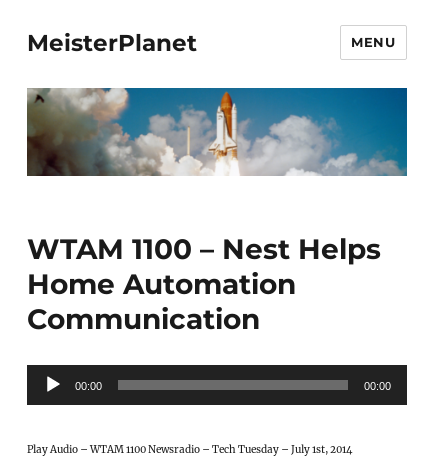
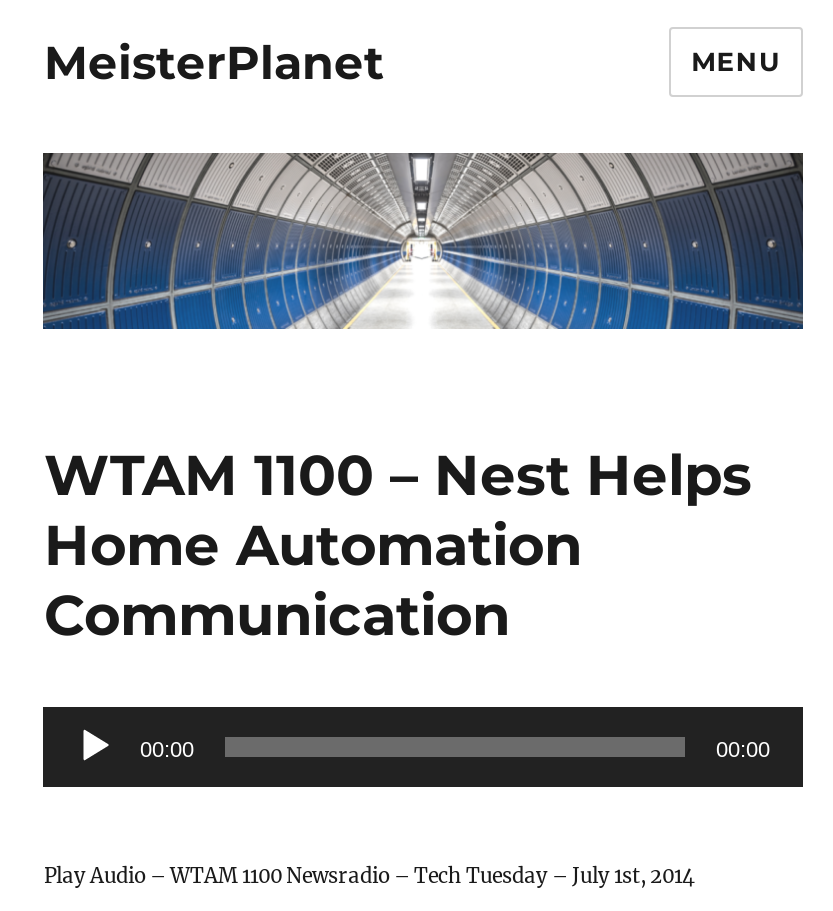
[27,87,407,177] [image] -> [43,151,805,331] [image]

